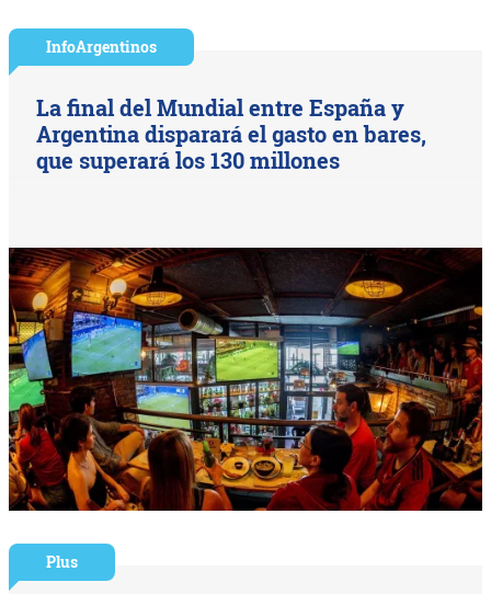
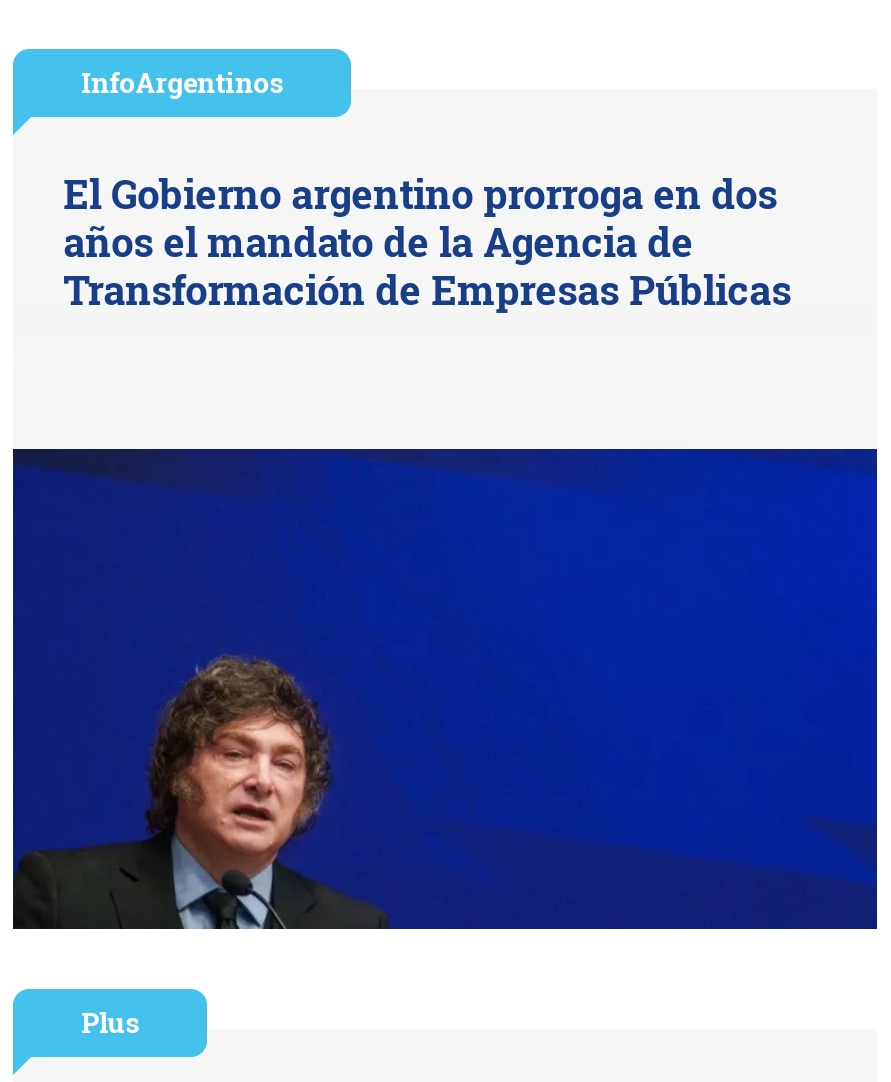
[36,93,426,174] La final del Mundial entre España y | Argentina disparará el gasto en bares, | que superará los 130 millones -> [63,167,791,315] El Gobierno argentino prorroga en dos | años el mandato de la Agencia de | Transformación de Empresas Públicas
[8,247,483,512] [image] -> [11,447,879,931] [image]

